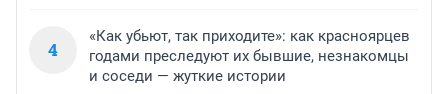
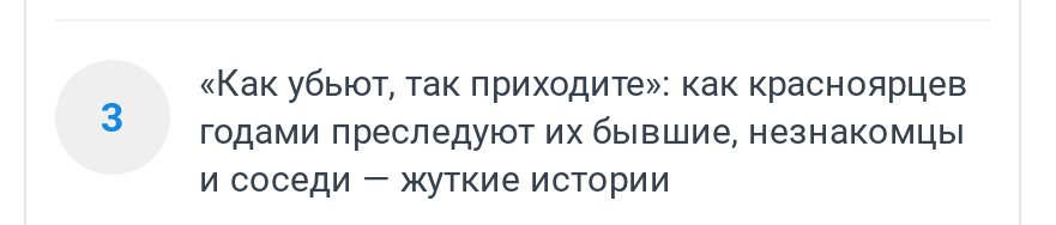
[47,38,409,65] 4 годами преследуют их бывшие, незнакомцы -> [101,89,966,153] 3 годами преследуют их бывшие, незнакомцы

